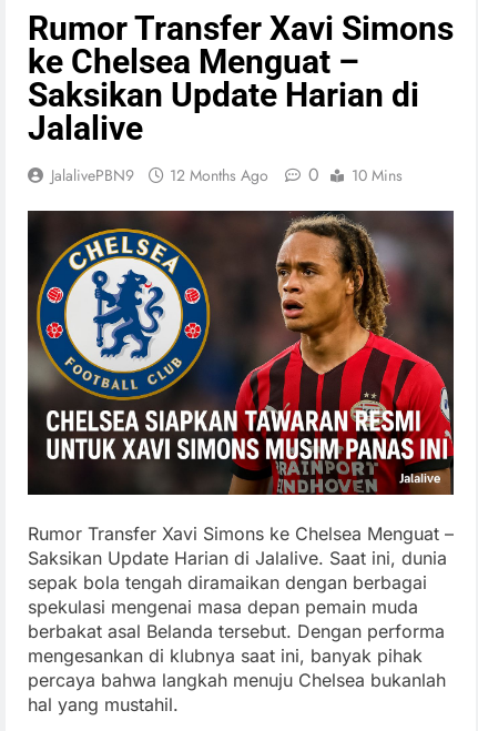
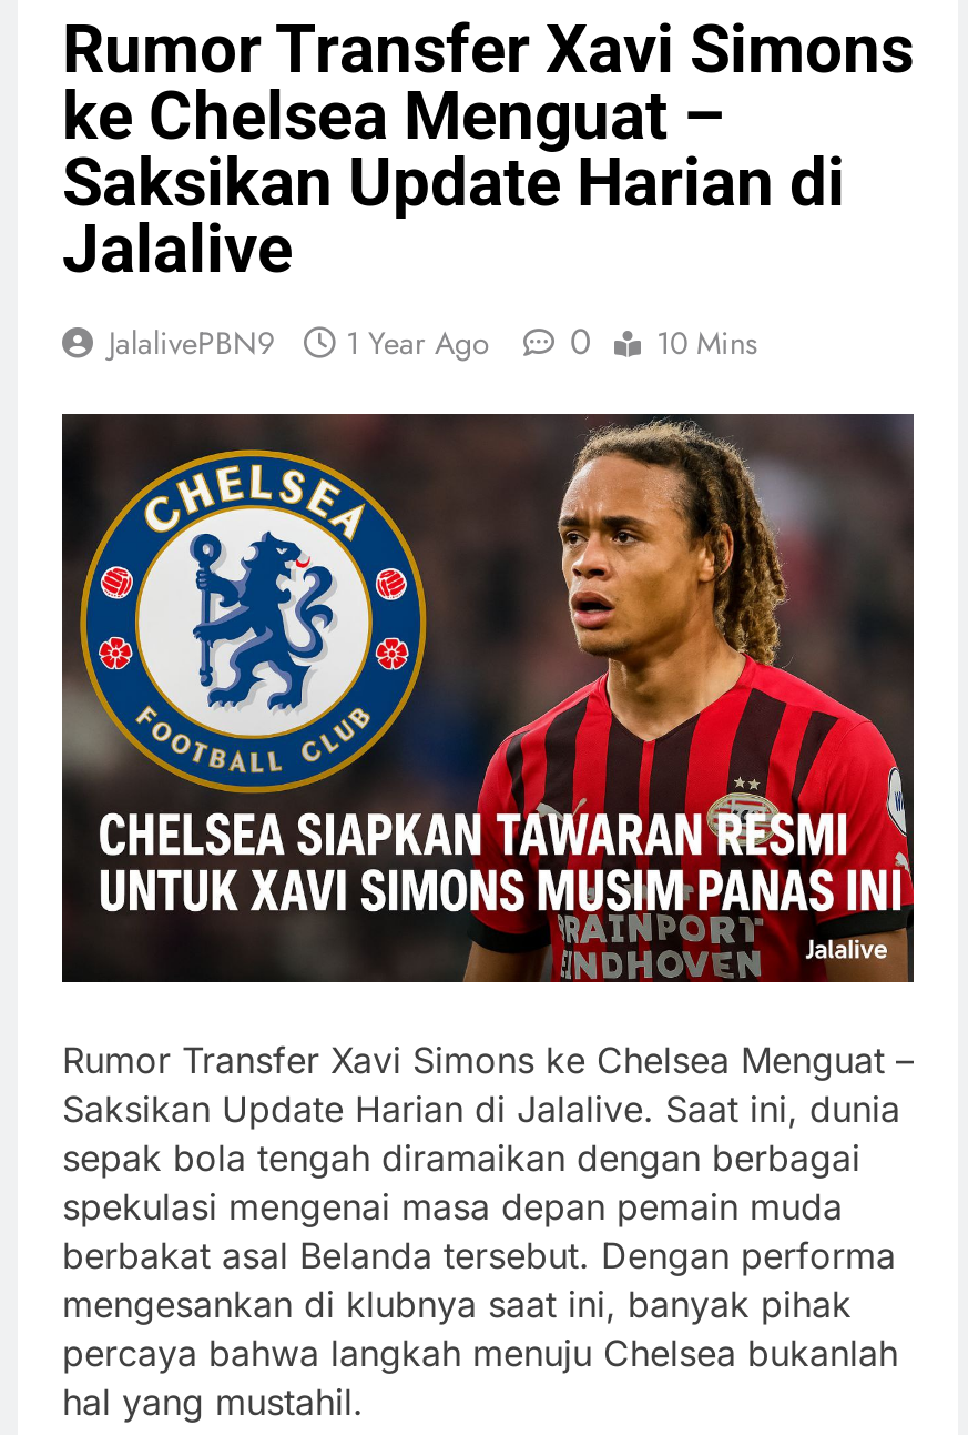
[51,162,403,188] JalalivePBN9 12 Months Ago 0 10 Mins -> [109,317,758,368] JalalivePBN9 1 Year Ago 0 10 Mins

